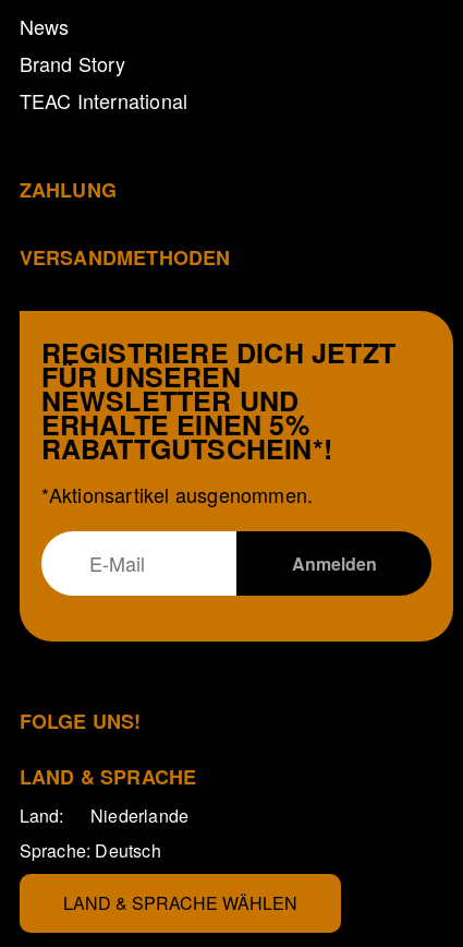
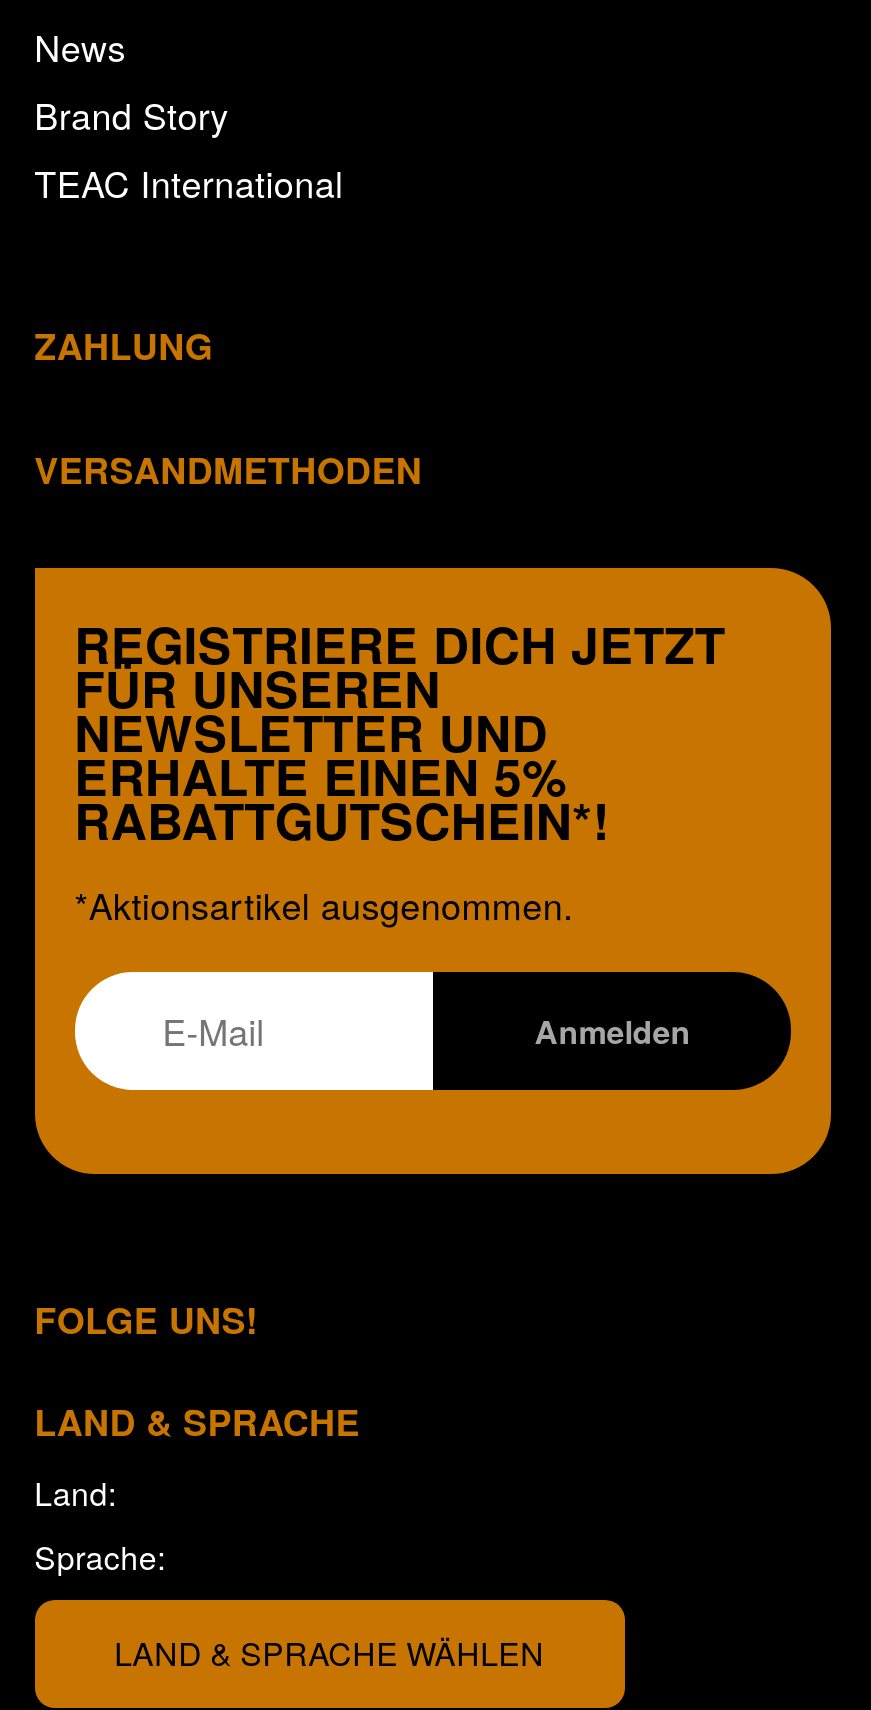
[19,804,189,864] Niederlande | Sprache: Deutsch -> [34,1535,165,1581] Sprache:

